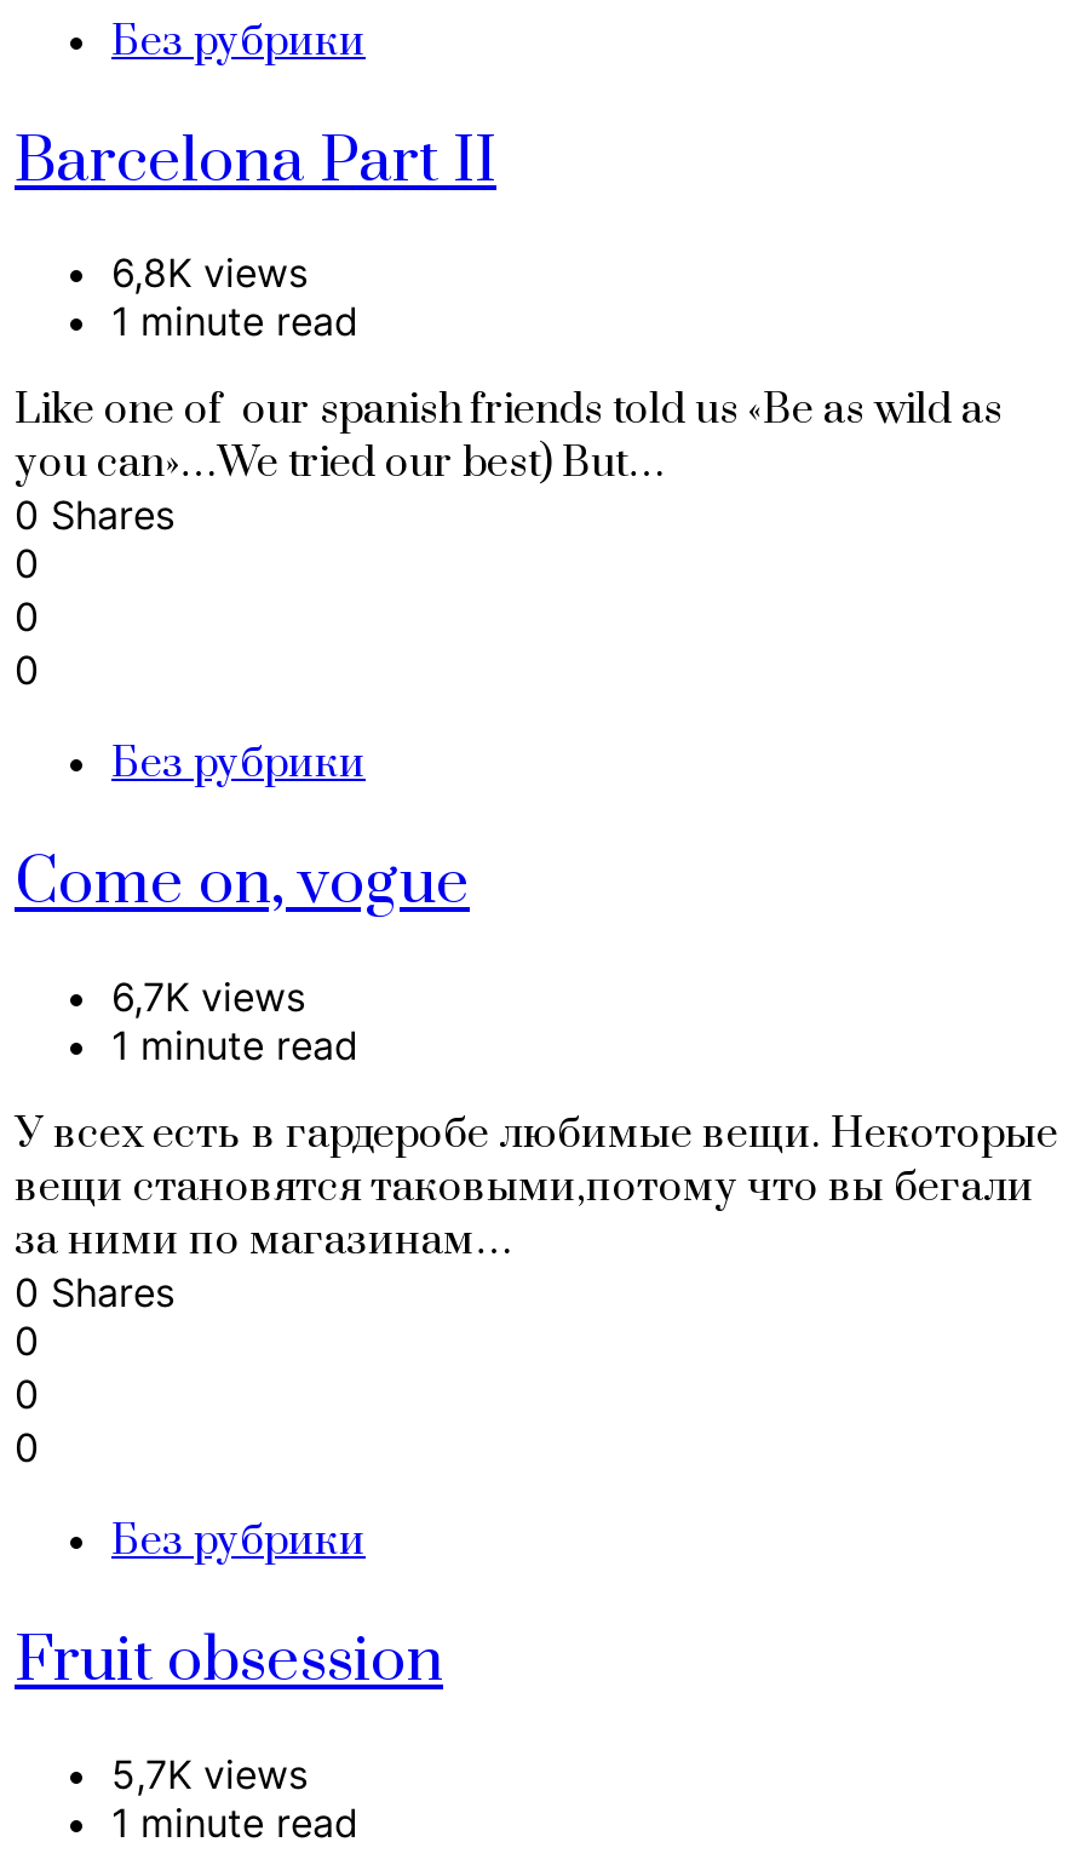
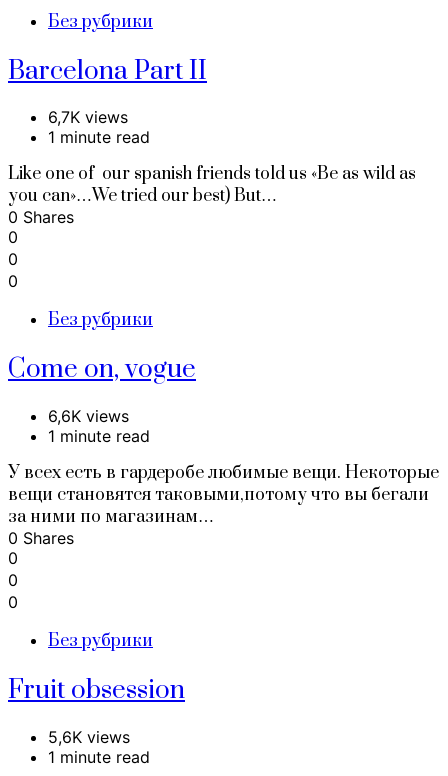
[111,249,308,298] 6,8K views -> [48,107,128,127] 6,7K views
[111,973,305,1022] 6,7K views -> [48,406,129,426] 6,6K views
[111,1750,308,1799] 5,7K views -> [48,727,130,747] 5,6K views

